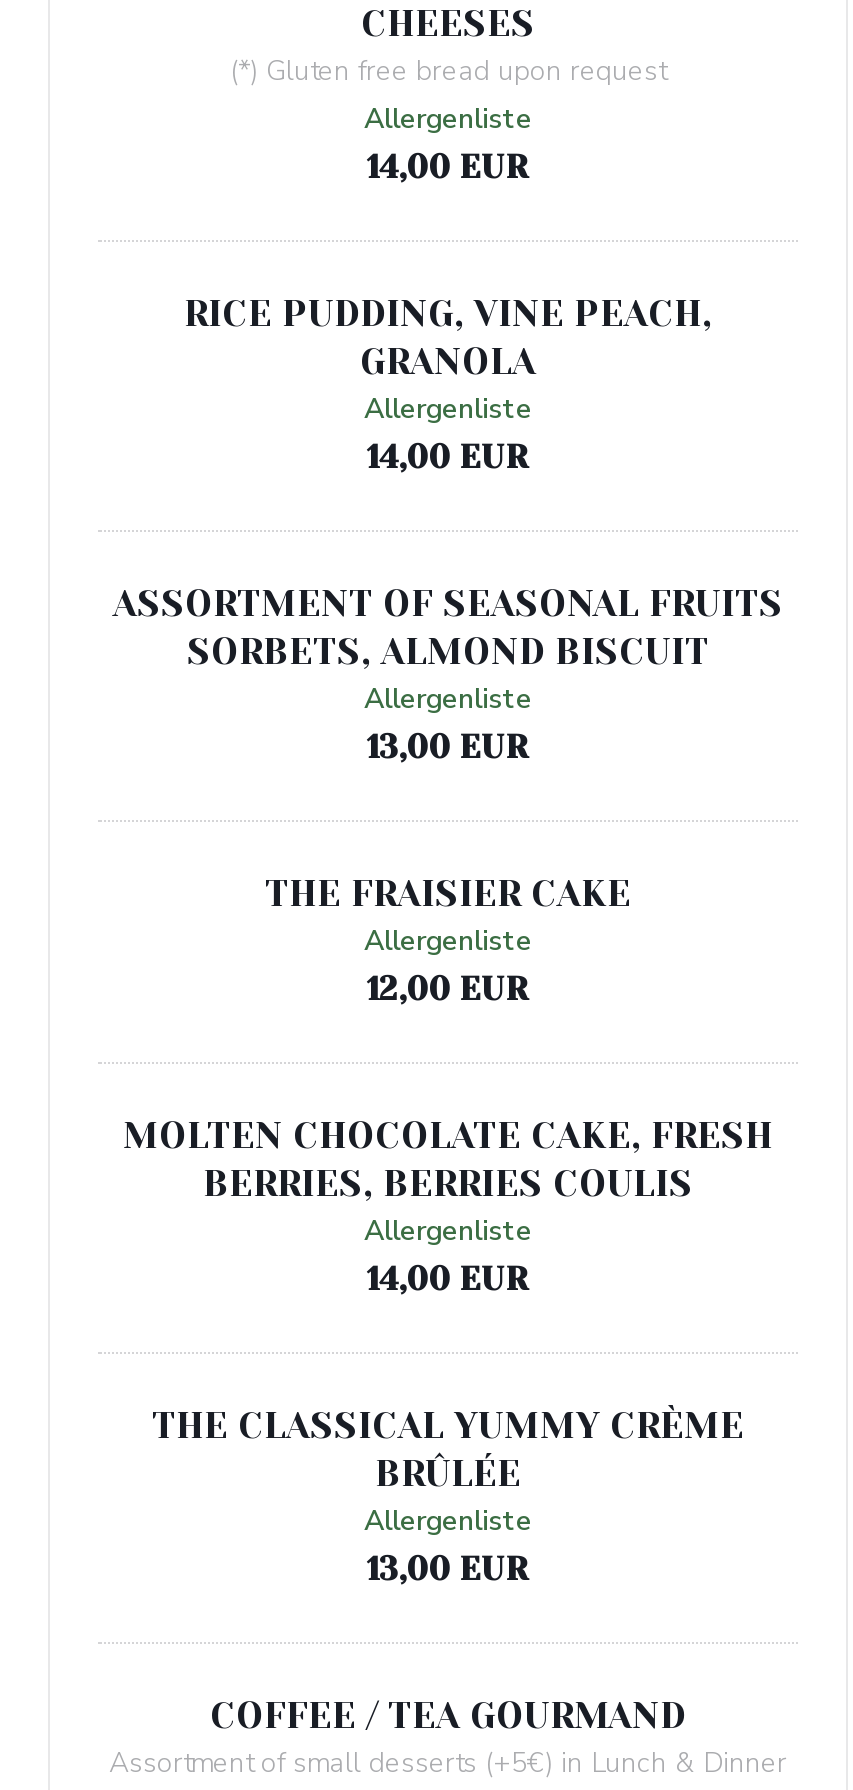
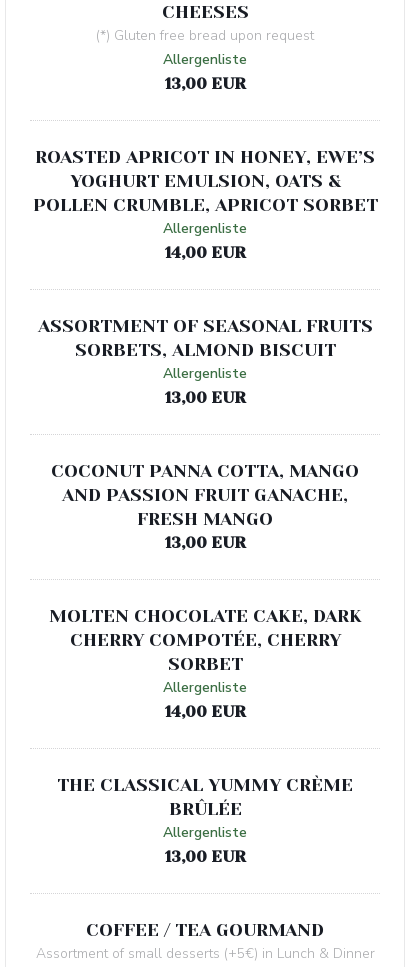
[367,148,529,186] 14,00 EUR -> [164,74,245,93] 13,00 EUR
[184,294,712,382] RICE PUDDING, VINE PEACH, | GRANOLA -> [32,147,377,215] ROASTED APRICOT IN HONEY, EWE’S | YOGHURT EMULSION, OATS & | POLLEN CRUMBLE, APRICOT SORBET
[265,874,631,1008] THE FRAISIER CAKE | Allergenliste | 12,00 EUR -> [51,461,359,552] COCONUT PANNA COTTA, MANGO | AND PASSION FRUIT GANACHE, | FRESH MANGO | 13,00 EUR
[123,1116,773,1204] MOLTEN CHOCOLATE CAKE, FRESH | BERRIES, BERRIES COULIS -> [48,606,361,674] MOLTEN CHOCOLATE CAKE, DARK | CHERRY COMPOTÉE, CHERRY | SORBET

